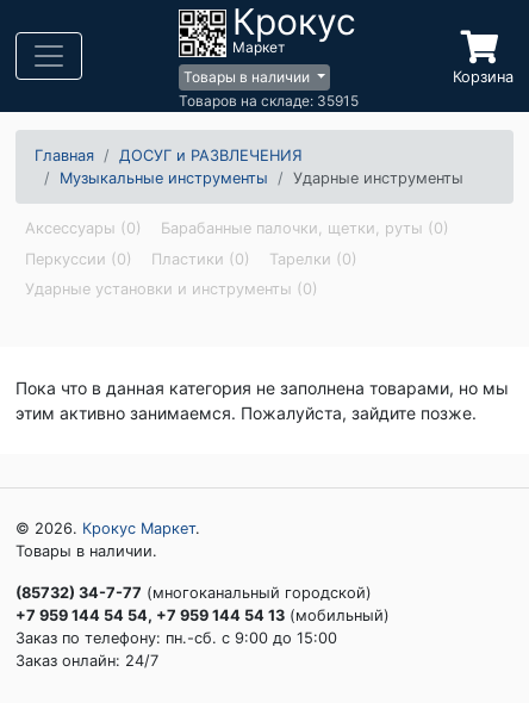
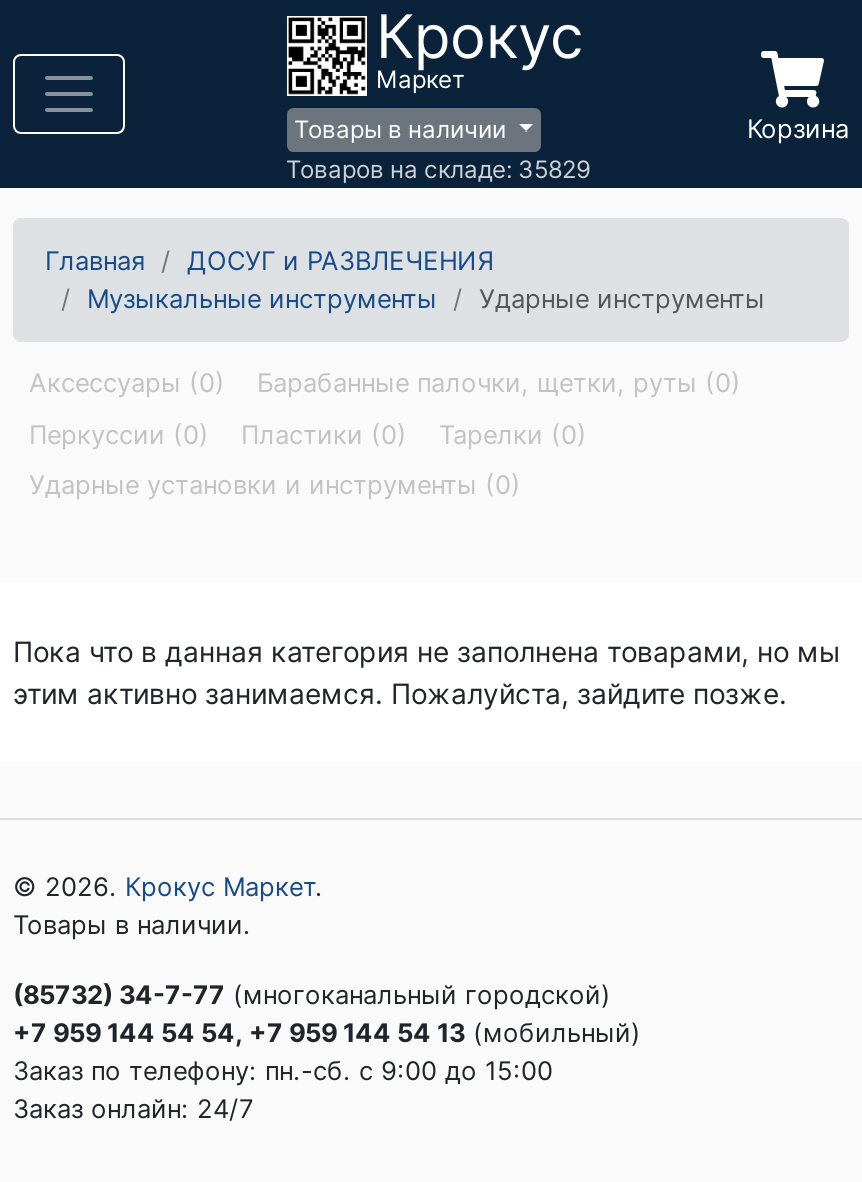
[178,92,358,110] Товаров на складе: 35915 -> [286,154,590,184] Товаров на складе: 35829

